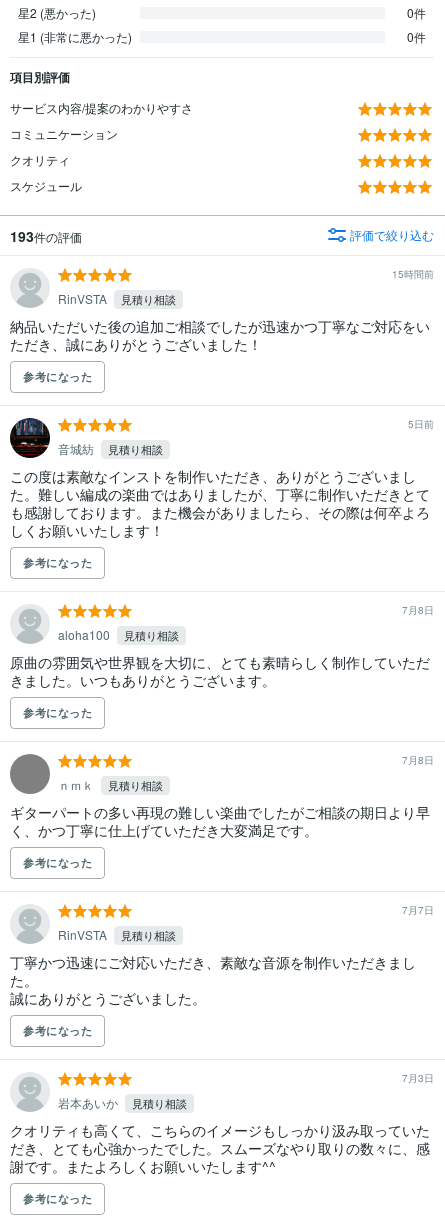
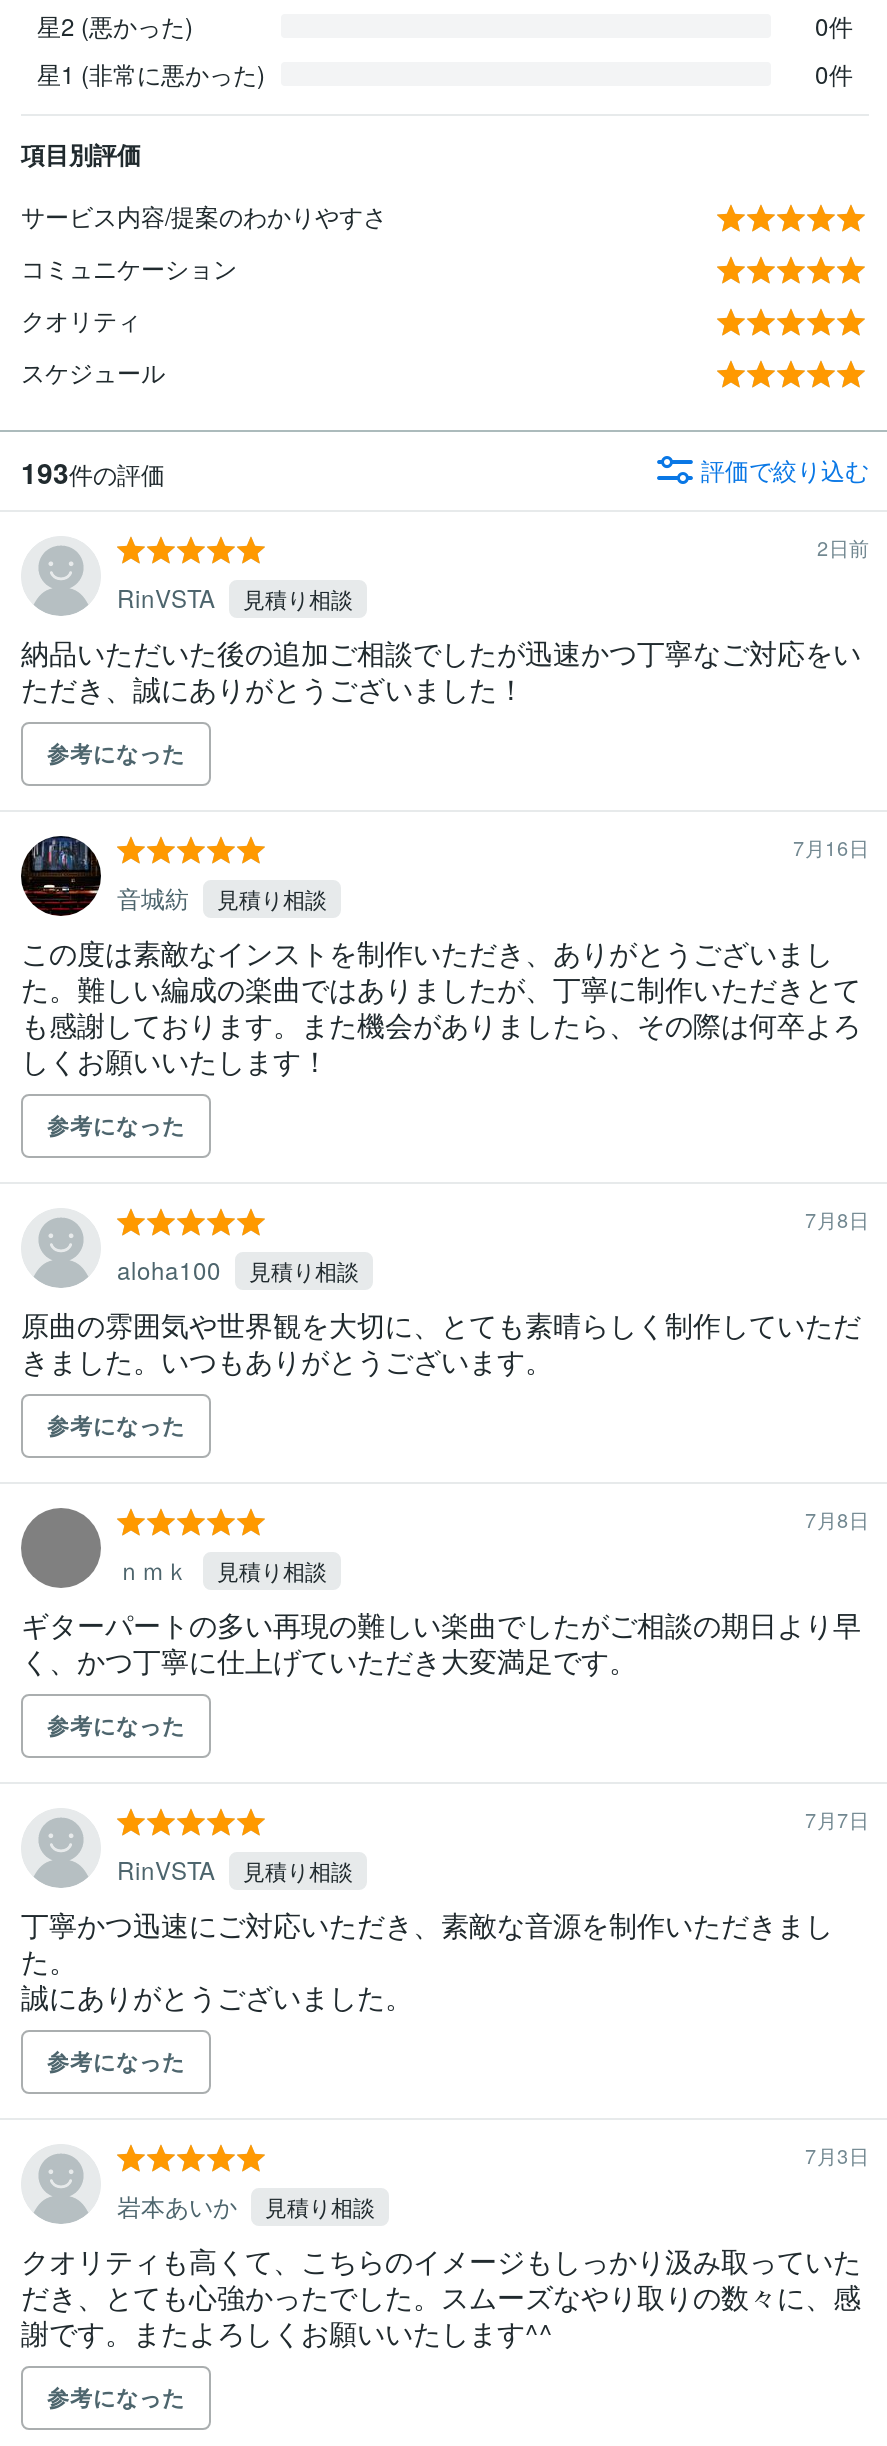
[392,267,434,281] 15時間前 -> [817,534,869,562] 2日前
[408,417,434,431] 5日前 -> [793,834,869,862] 7月16日

